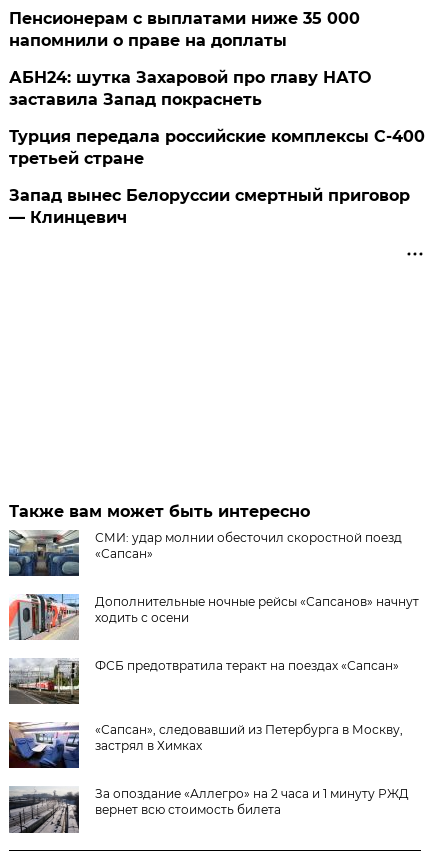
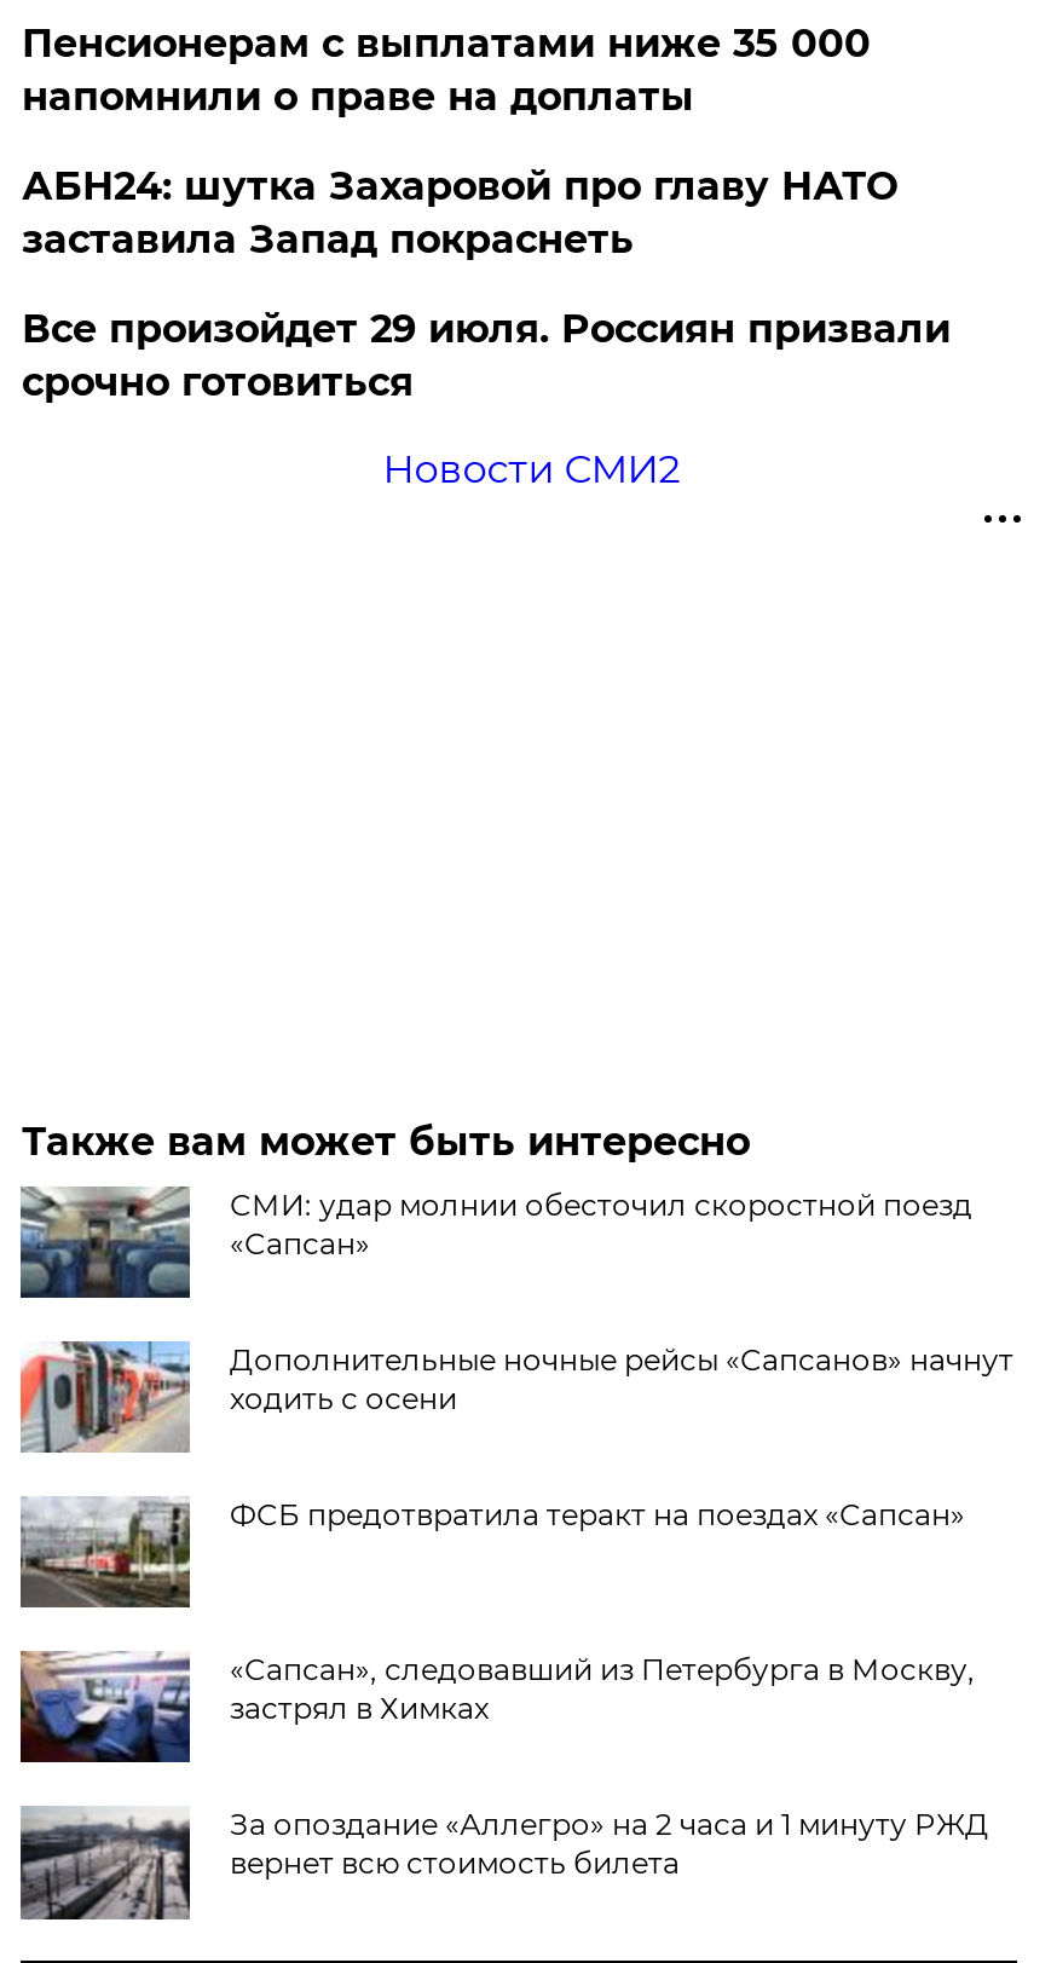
[9,127,425,168] Турция передала российские комплексы С-400 | третьей стране -> [22,306,950,405] Все произойдет 29 июля. Россиян призвали | срочно готовиться
[9,186,410,227] Запад вынес Белоруссии смертный приговор | — Клинцевич -> [383,446,680,492] Новости СМИ2

